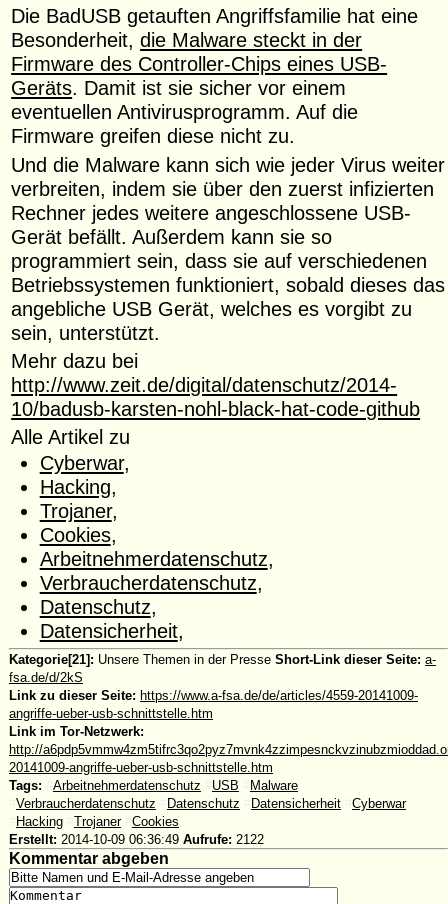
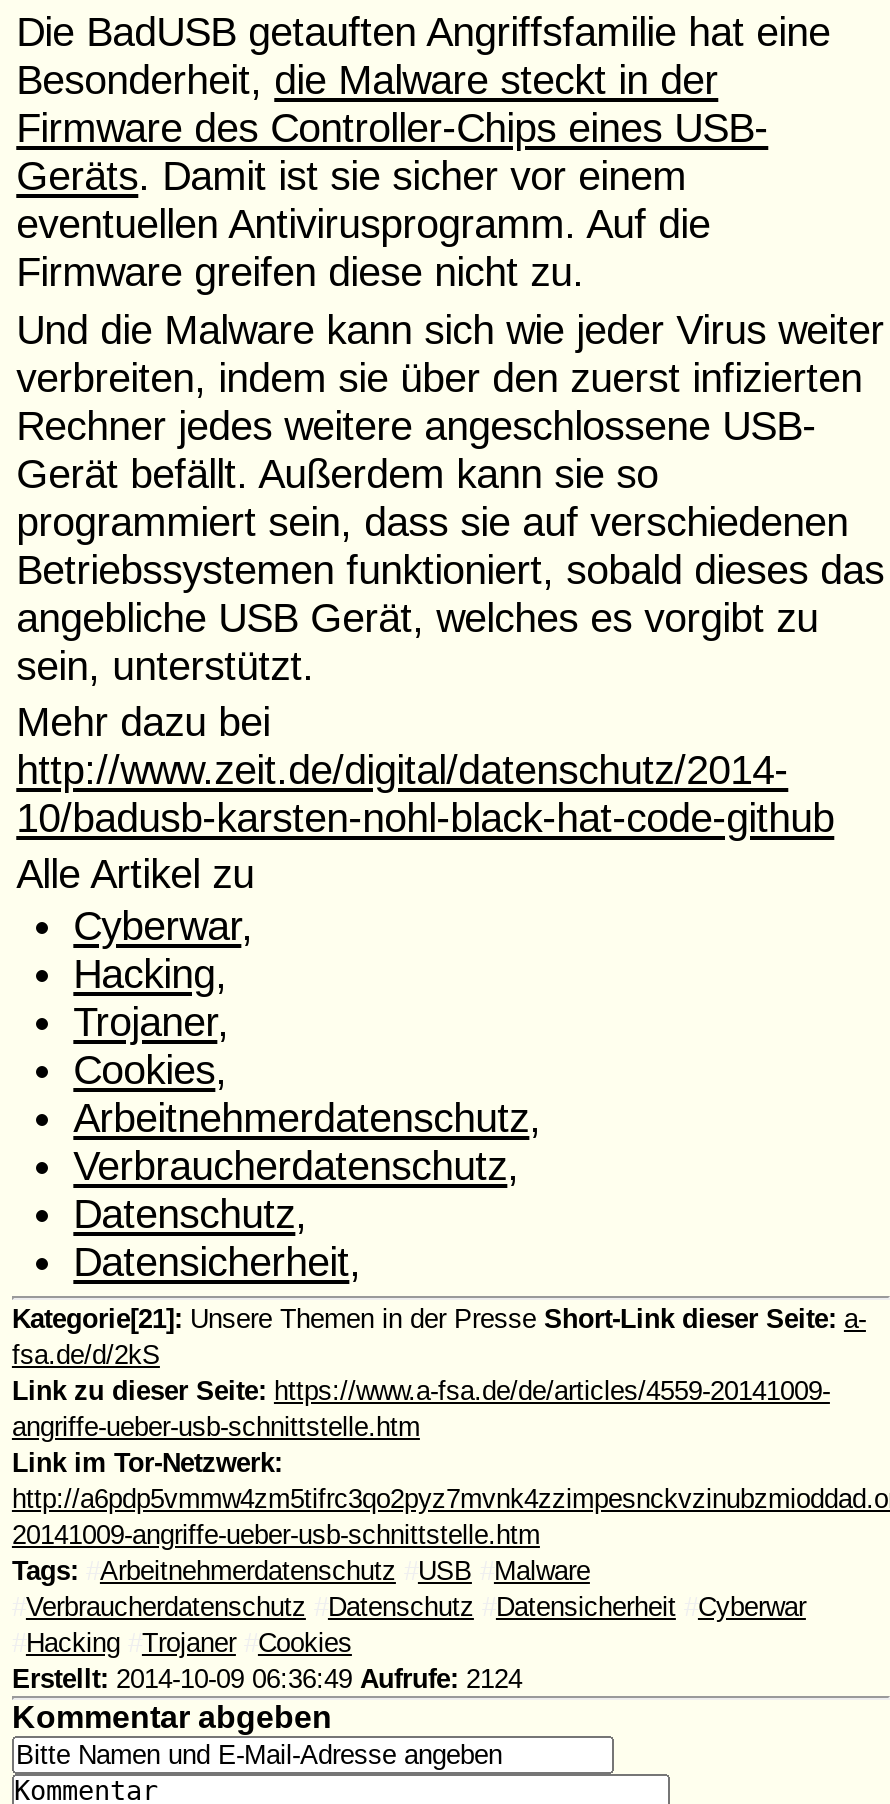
[9,832,264,847] Erstellt: 2014-10-09 06:36:49 Aufrufe: 2122 -> [12,1664,522,1694] Erstellt: 2014-10-09 06:36:49 Aufrufe: 2124

